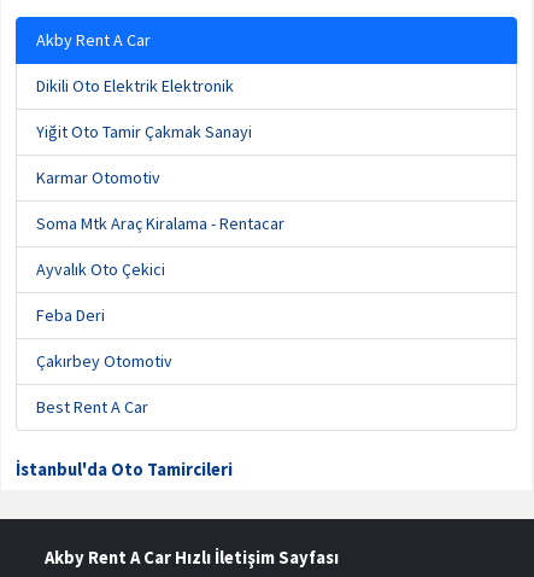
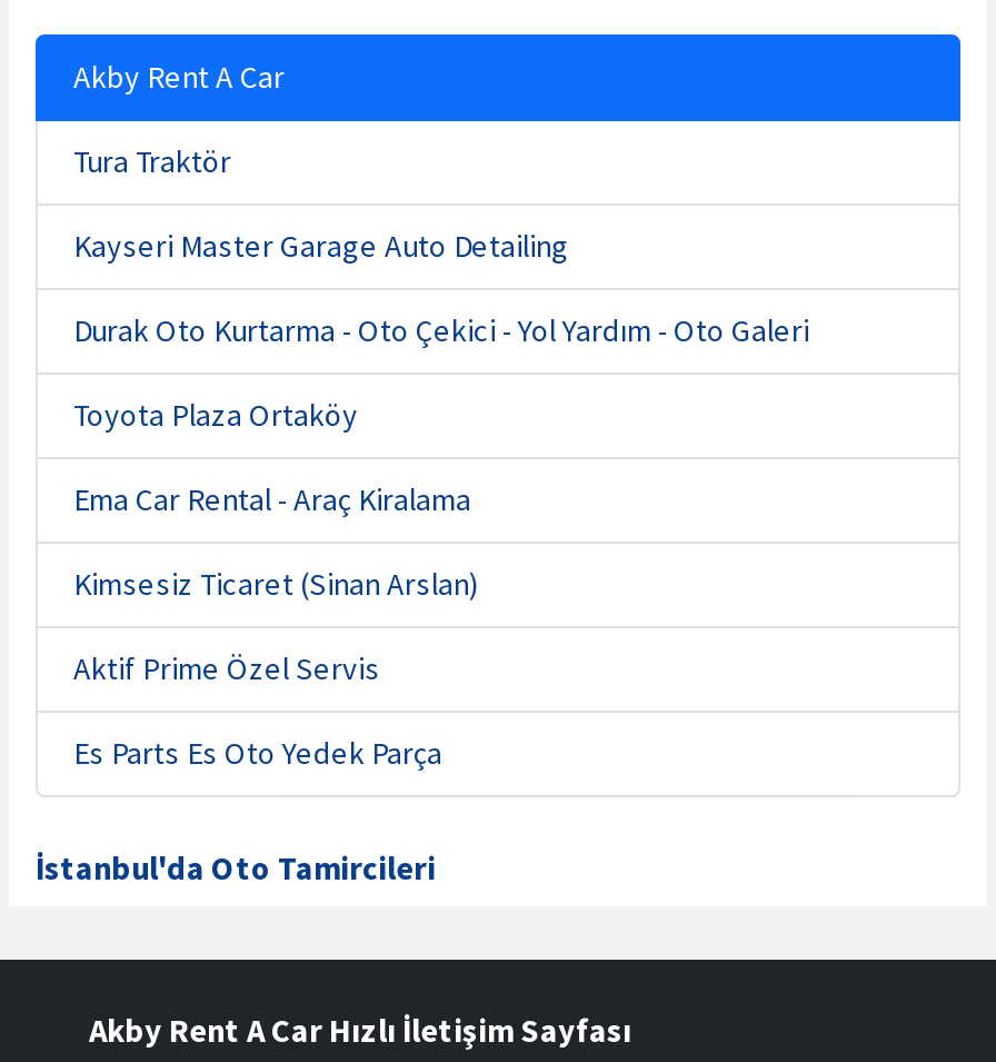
[36,75,234,97] Dikili Oto Elektrik Elektronik -> [73,141,231,181] Tura Traktör
[36,121,252,142] Yiğit Oto Tamir Çakmak Sanayi -> [73,226,569,266] Kayseri Master Garage Auto Detailing
[36,167,160,188] Karmar Otomotiv -> [73,310,809,350] Durak Oto Kurtarma - Oto Çekici - Yol Yardım - Oto Galeri
[36,212,284,234] Soma Mtk Araç Kiralama - Rentacar -> [73,395,358,435] Toyota Plaza Ortaköy
[36,258,165,280] Ayvalık Oto Çekici -> [73,479,471,519] Ema Car Rental - Araç Kiralama
[36,304,105,326] Feba Deri -> [73,564,478,604] Kimsesiz Ticaret (Sinan Arslan)
[36,350,172,372] Çakırbey Otomotiv -> [73,648,380,688] Aktif Prime Özel Servis
[36,396,148,418] Best Rent A Car -> [73,733,442,773] Es Parts Es Oto Yedek Parça

